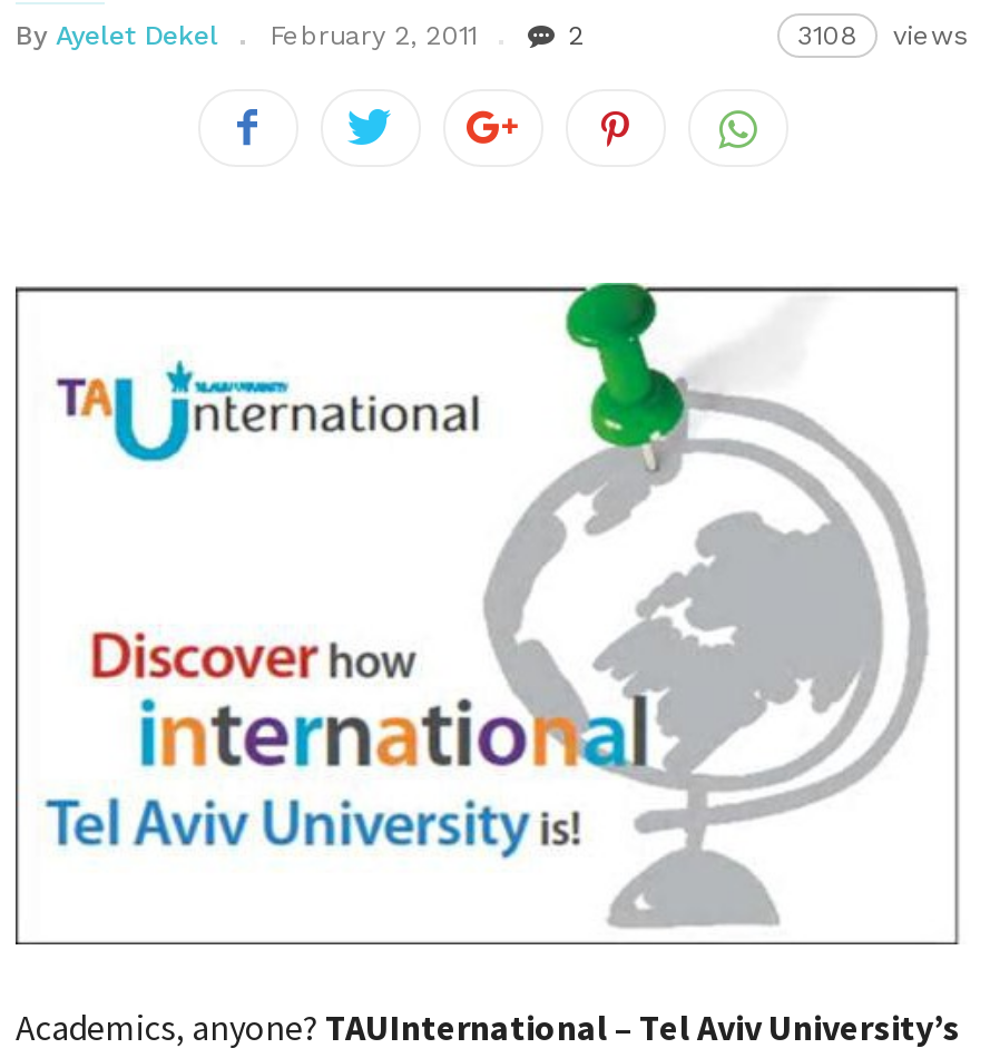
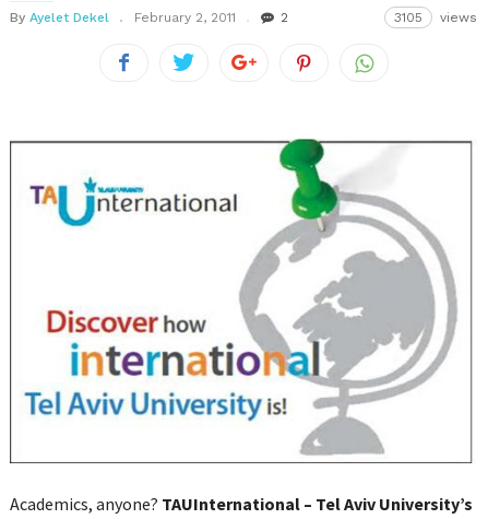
[797,20,969,51] 3108 views -> [394,10,477,25] 3105 views

